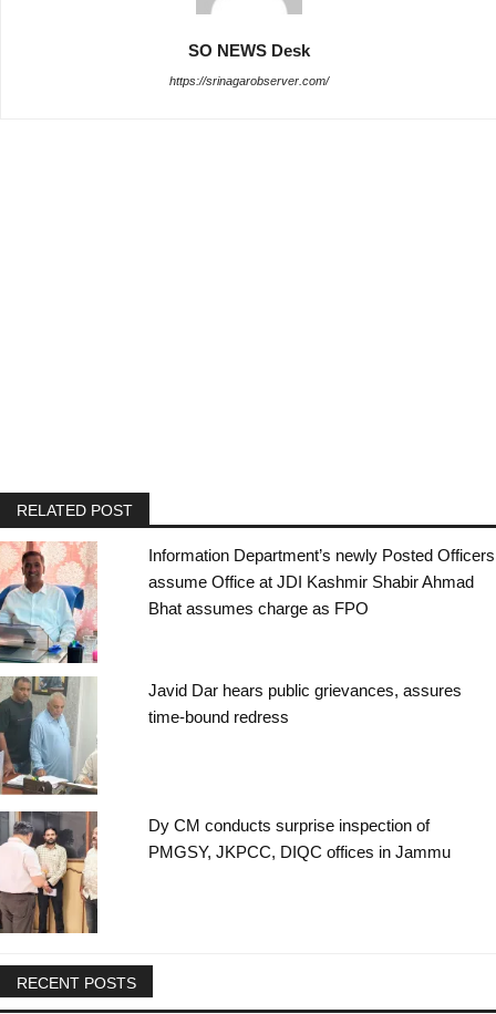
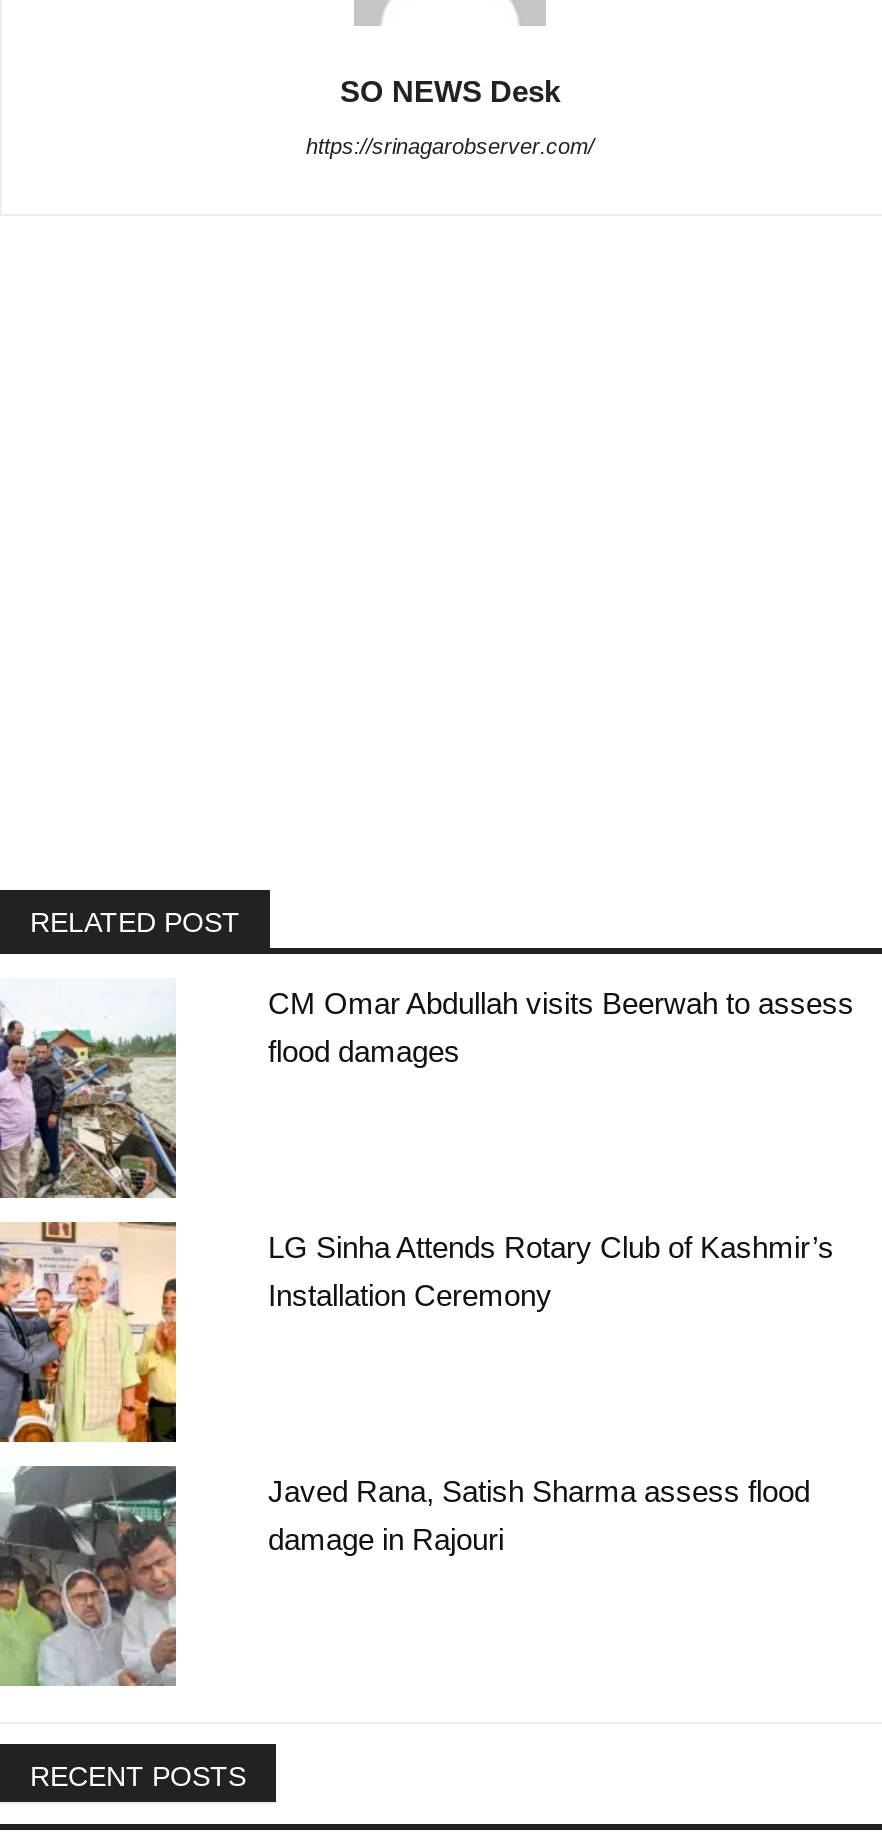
[3,540,99,664] [image] -> [6,978,178,1200] [image]
[148,546,495,618] Information Department’s newly Posted Officers | assume Office at JDI Kashmir Shabir Ahmad | Bhat assumes charge as FPO -> [268,986,854,1068] CM Omar Abdullah visits Beerwah to assess | flood damages
[3,675,99,798] [image] -> [6,1220,178,1444] [image]
[148,681,462,726] Javid Dar hears public grievances, assures | time-bound redress -> [268,1230,834,1312] LG Sinha Attends Rotary Club of Kashmir’s | Installation Ceremony
[3,810,99,934] [image] -> [6,1466,178,1688] [image]
[148,816,451,861] Dy CM conducts surprise inspection of | PMGSY, JKPCC, DIQC offices in Jammu -> [268,1474,810,1556] Javed Rana, Satish Sharma assess flood | damage in Rajouri

